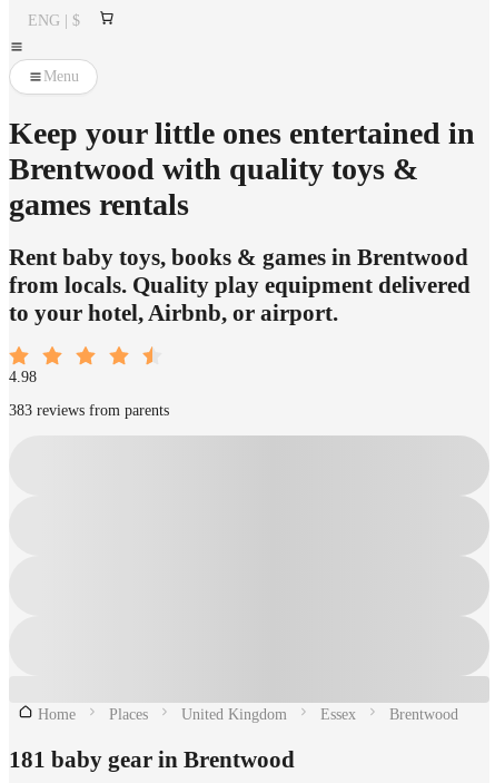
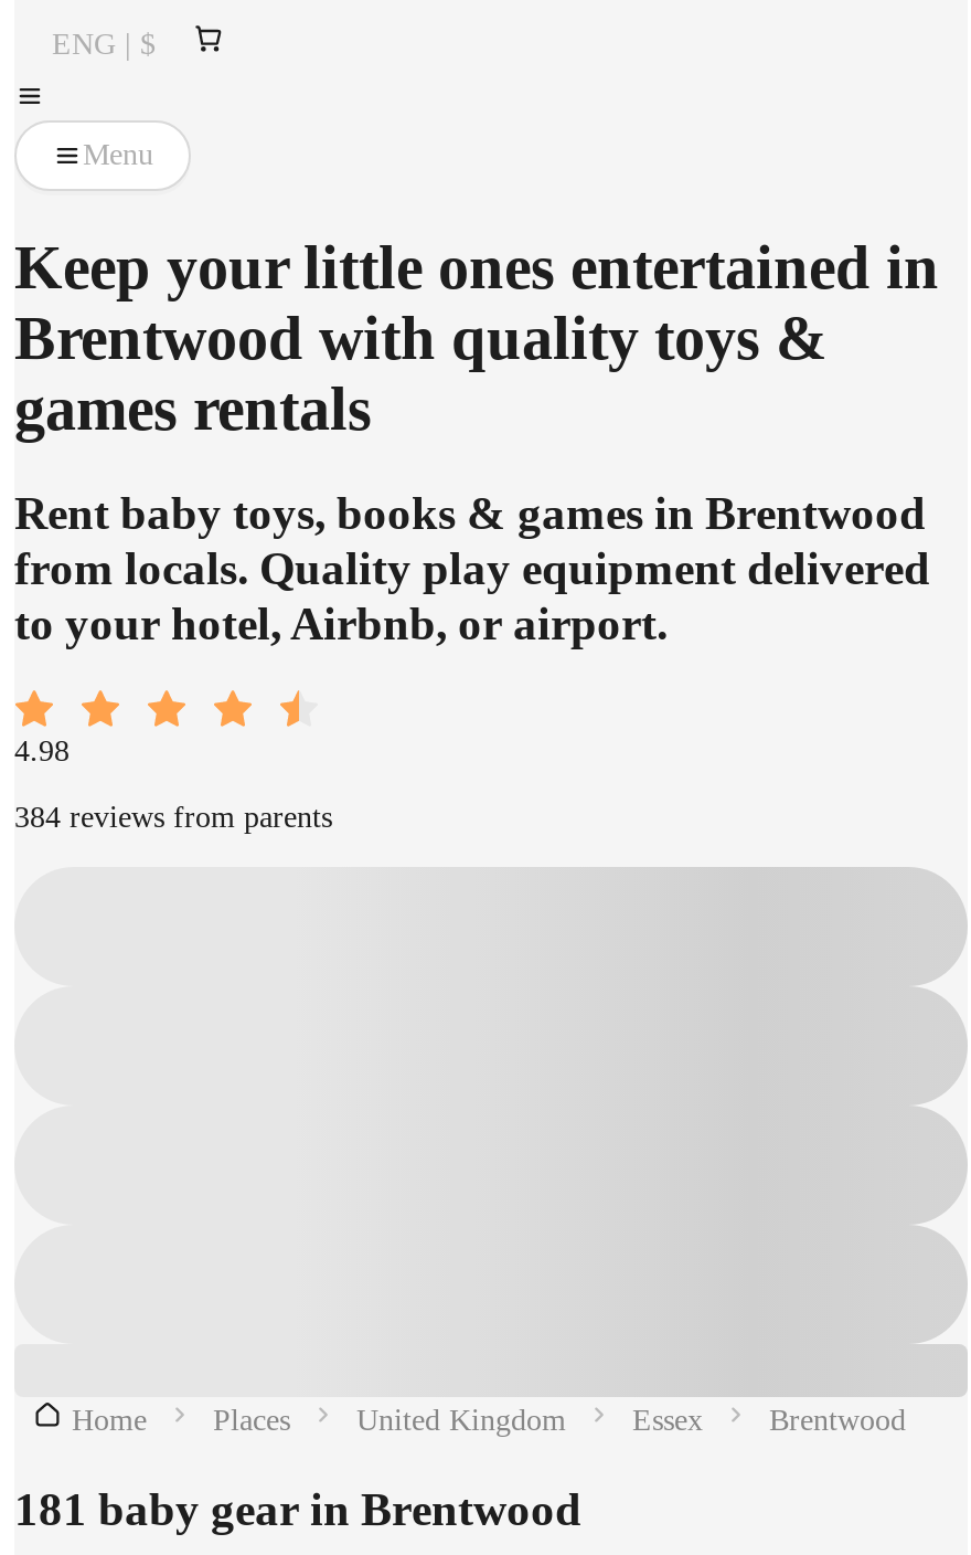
[9,402,169,418] 383 reviews from parents -> [14,800,332,833] 384 reviews from parents

